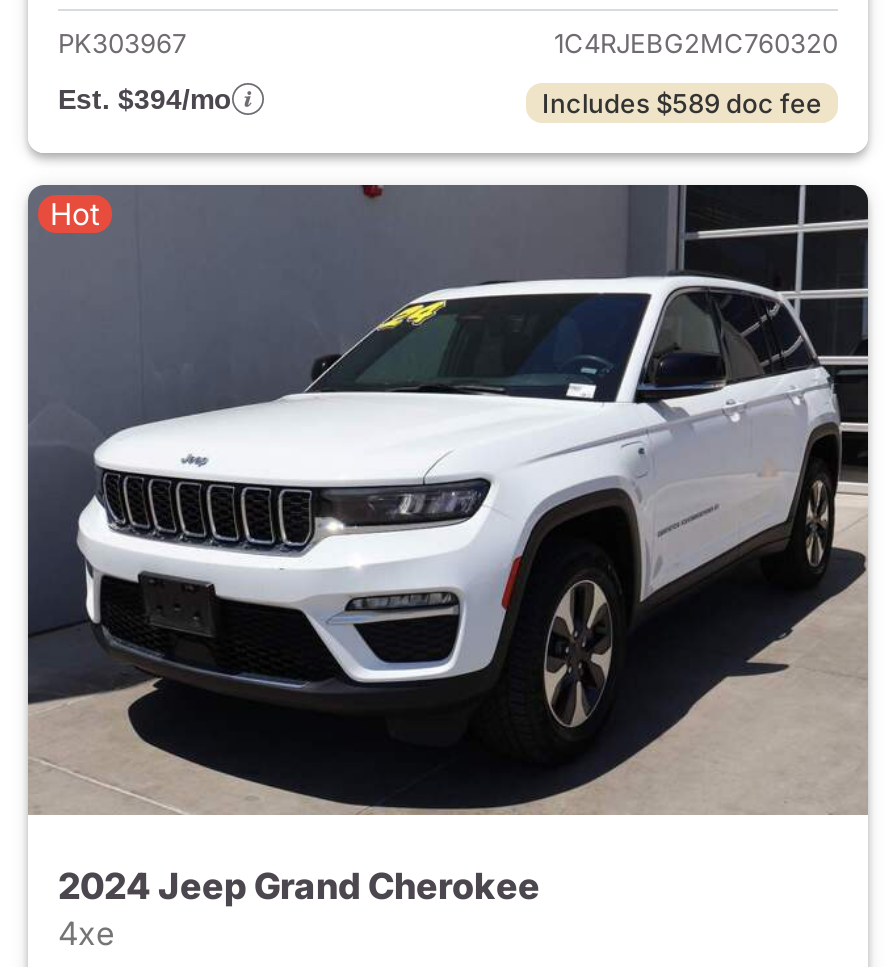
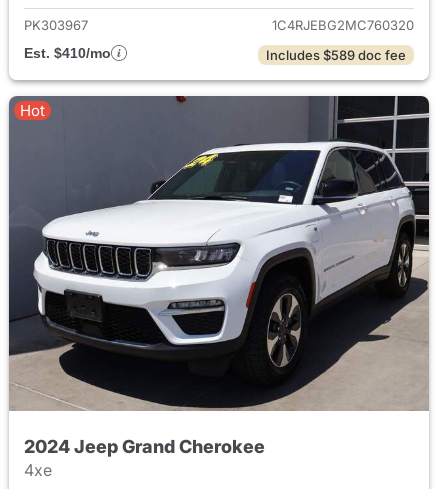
[58,83,232,115] Est. $394/mo -> [24,45,111,61] Est. $410/mo

